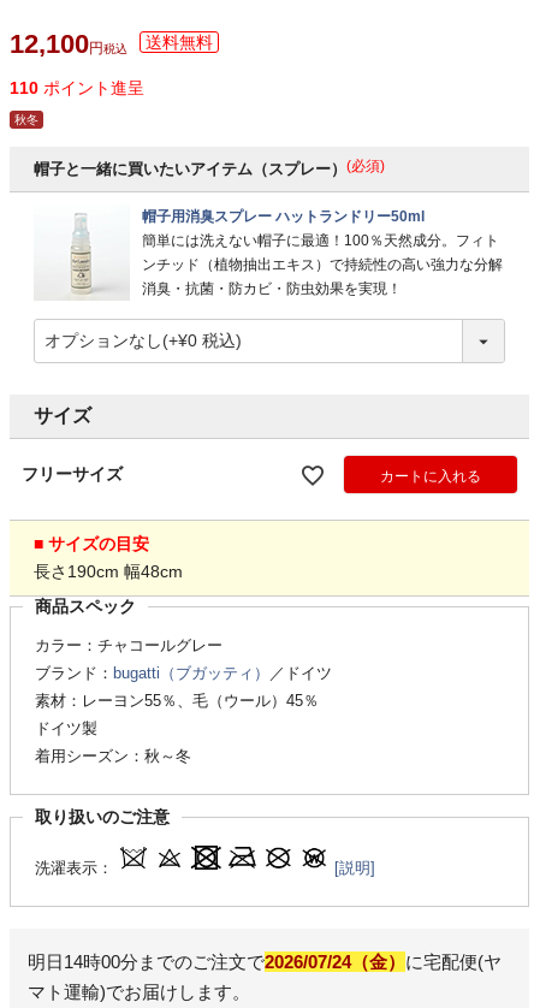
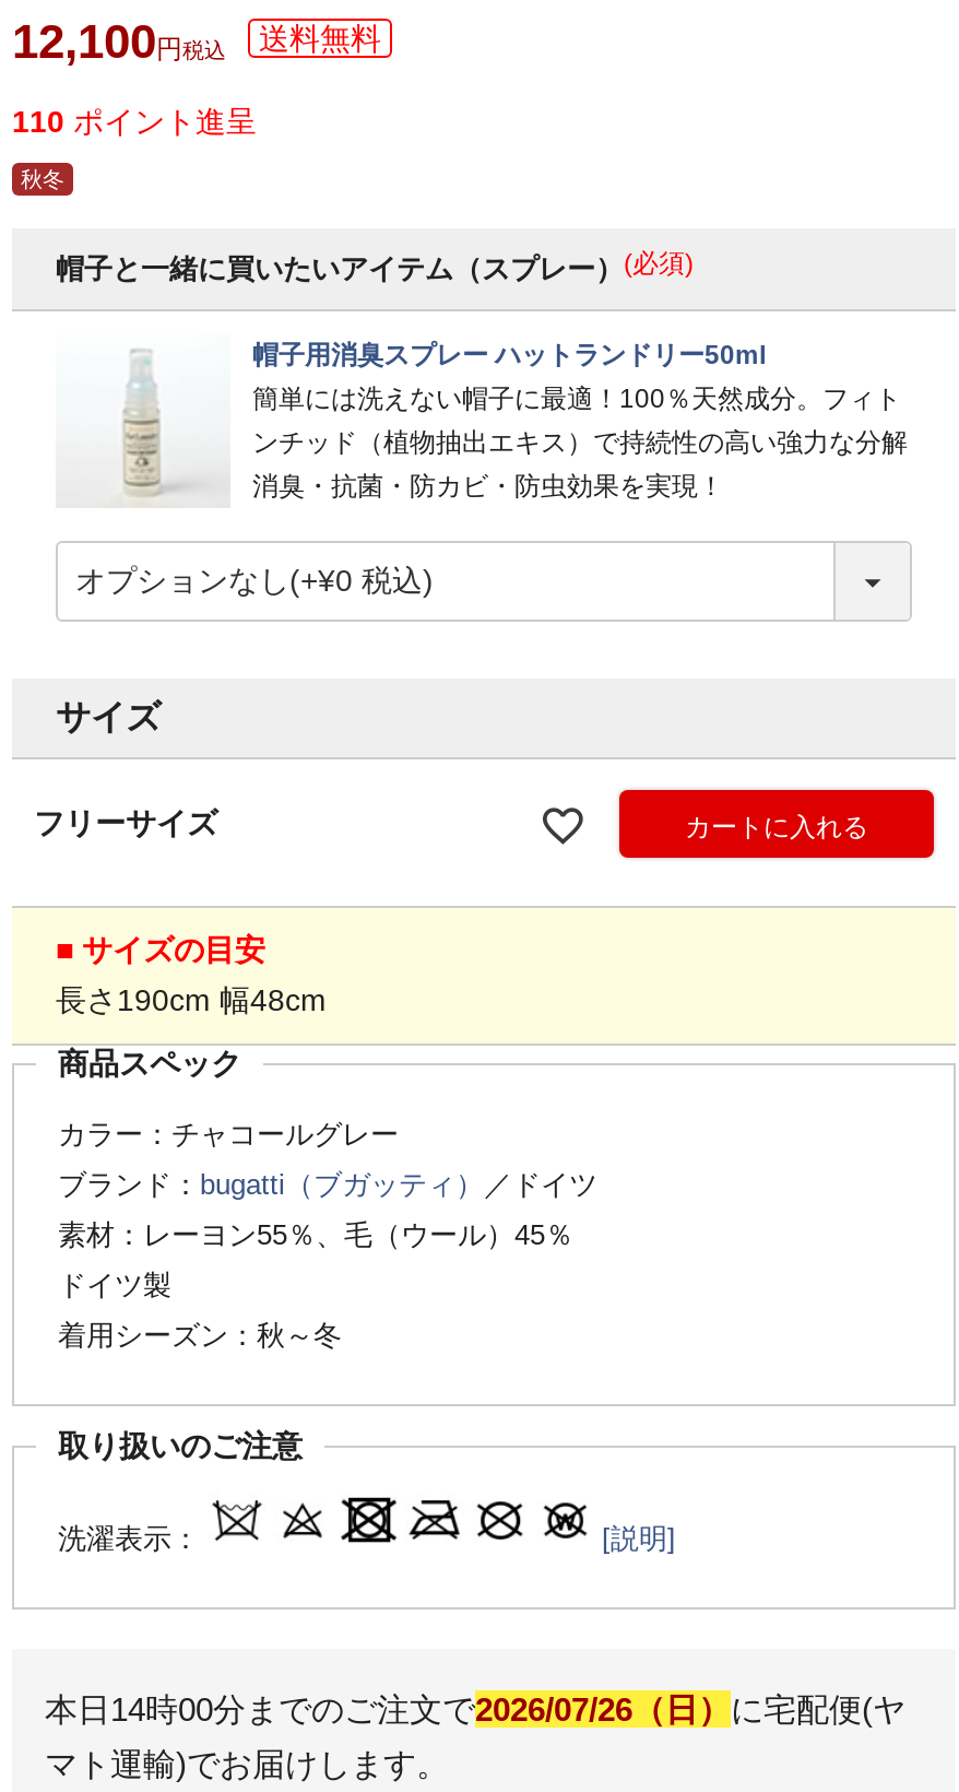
[28,952,502,972] 明日14時00分までのご注文で2026/07/24（金）に宅配便(ヤ -> [45,1691,905,1728] 本日14時00分までのご注文で2026/07/26（日）に宅配便(ヤ

